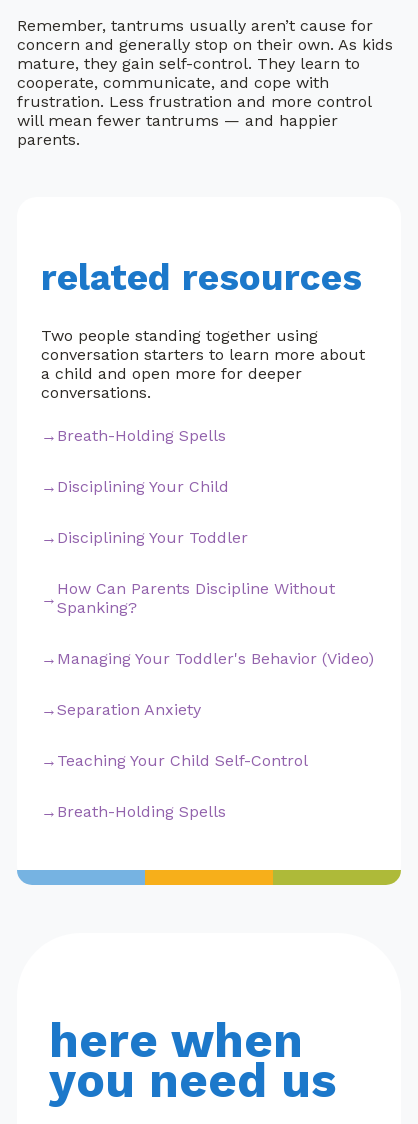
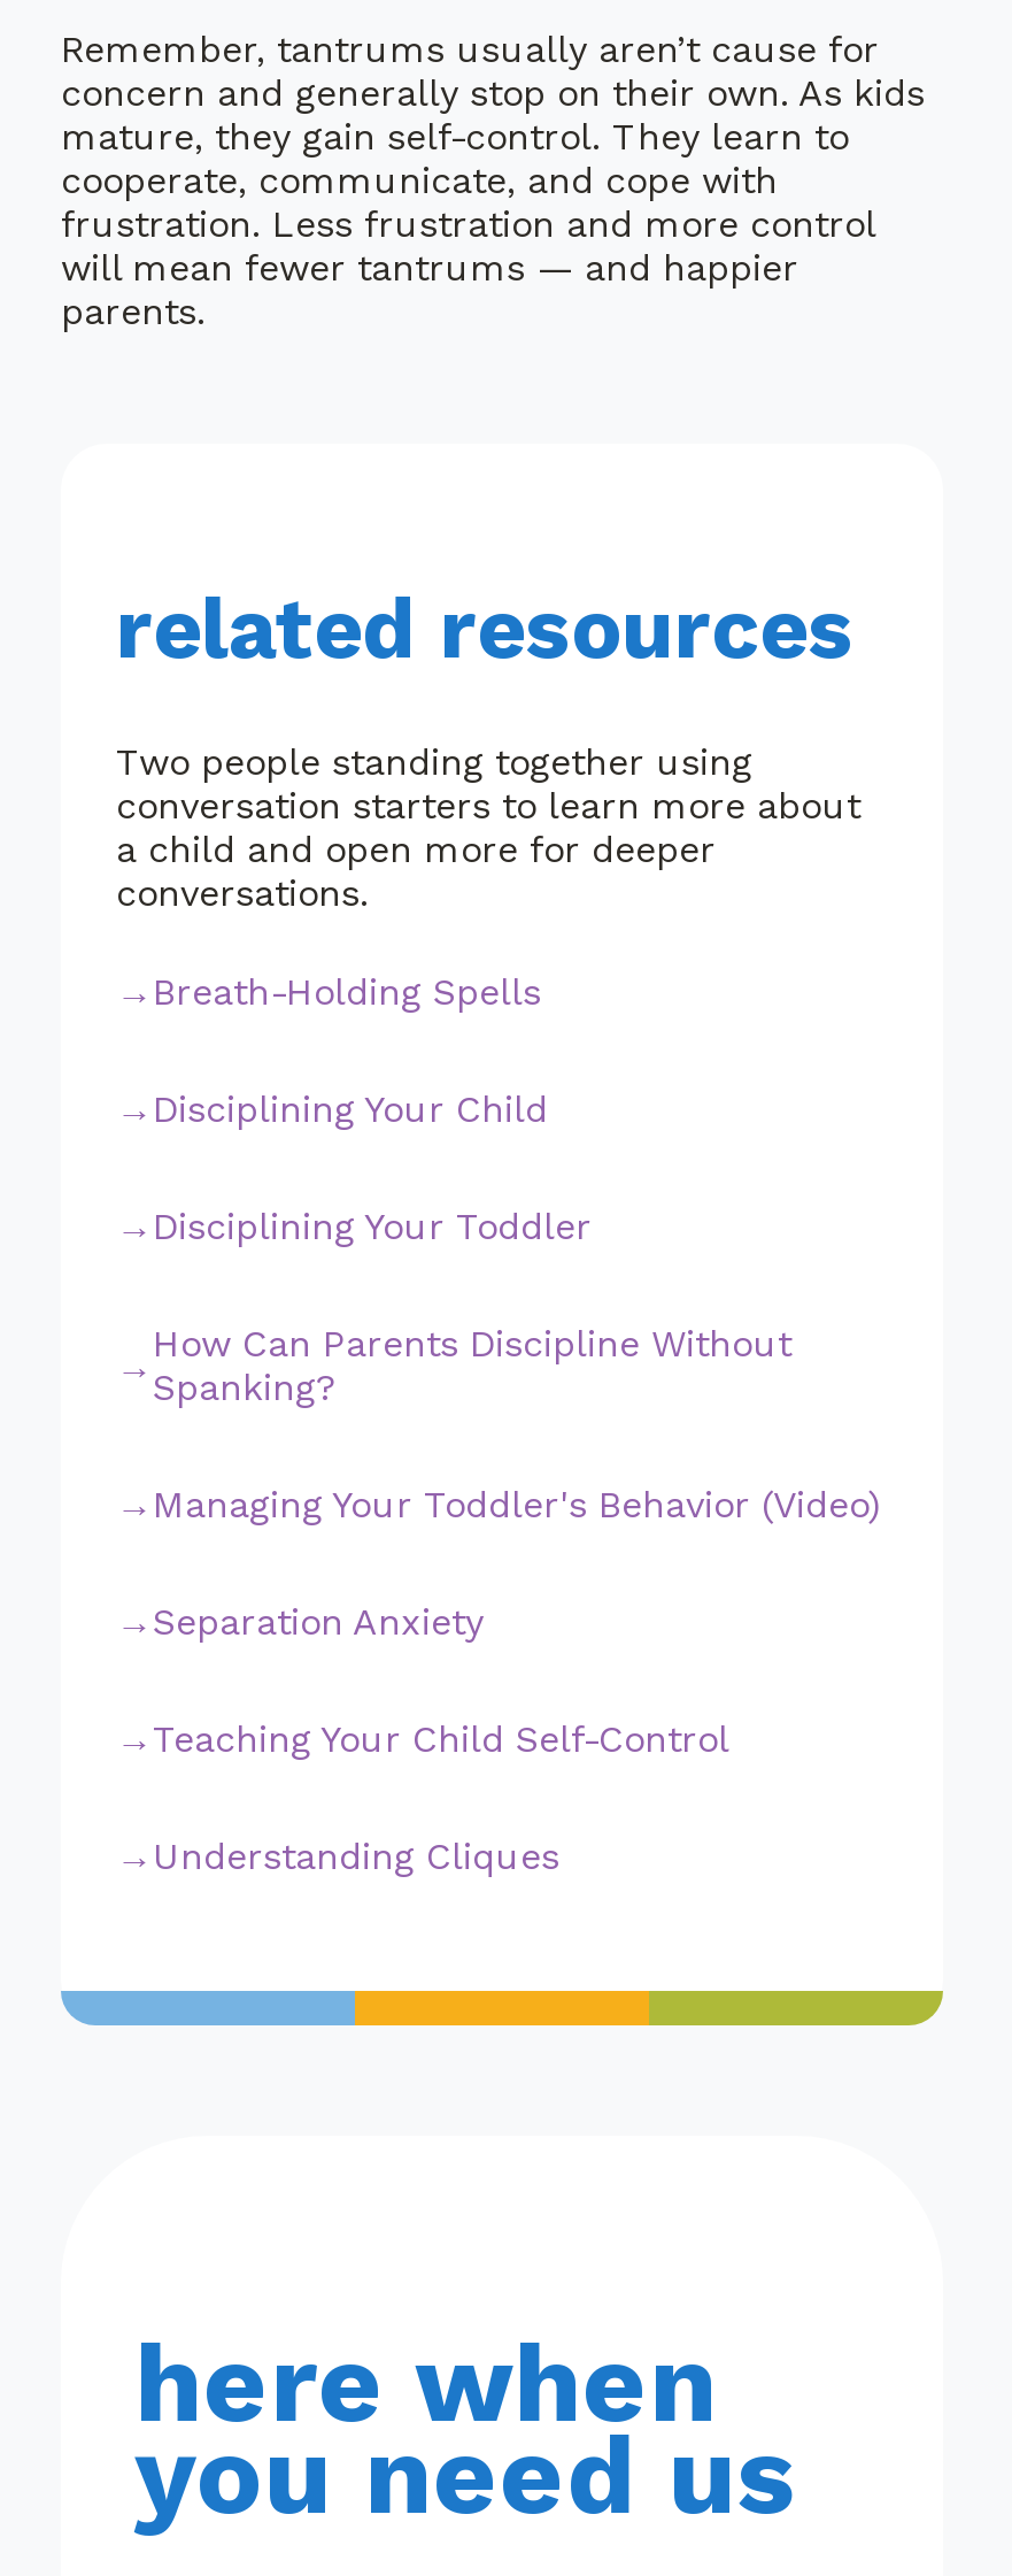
[57,802,226,821] Breath-Holding Spells -> [153,1835,559,1879] Understanding Cliques

